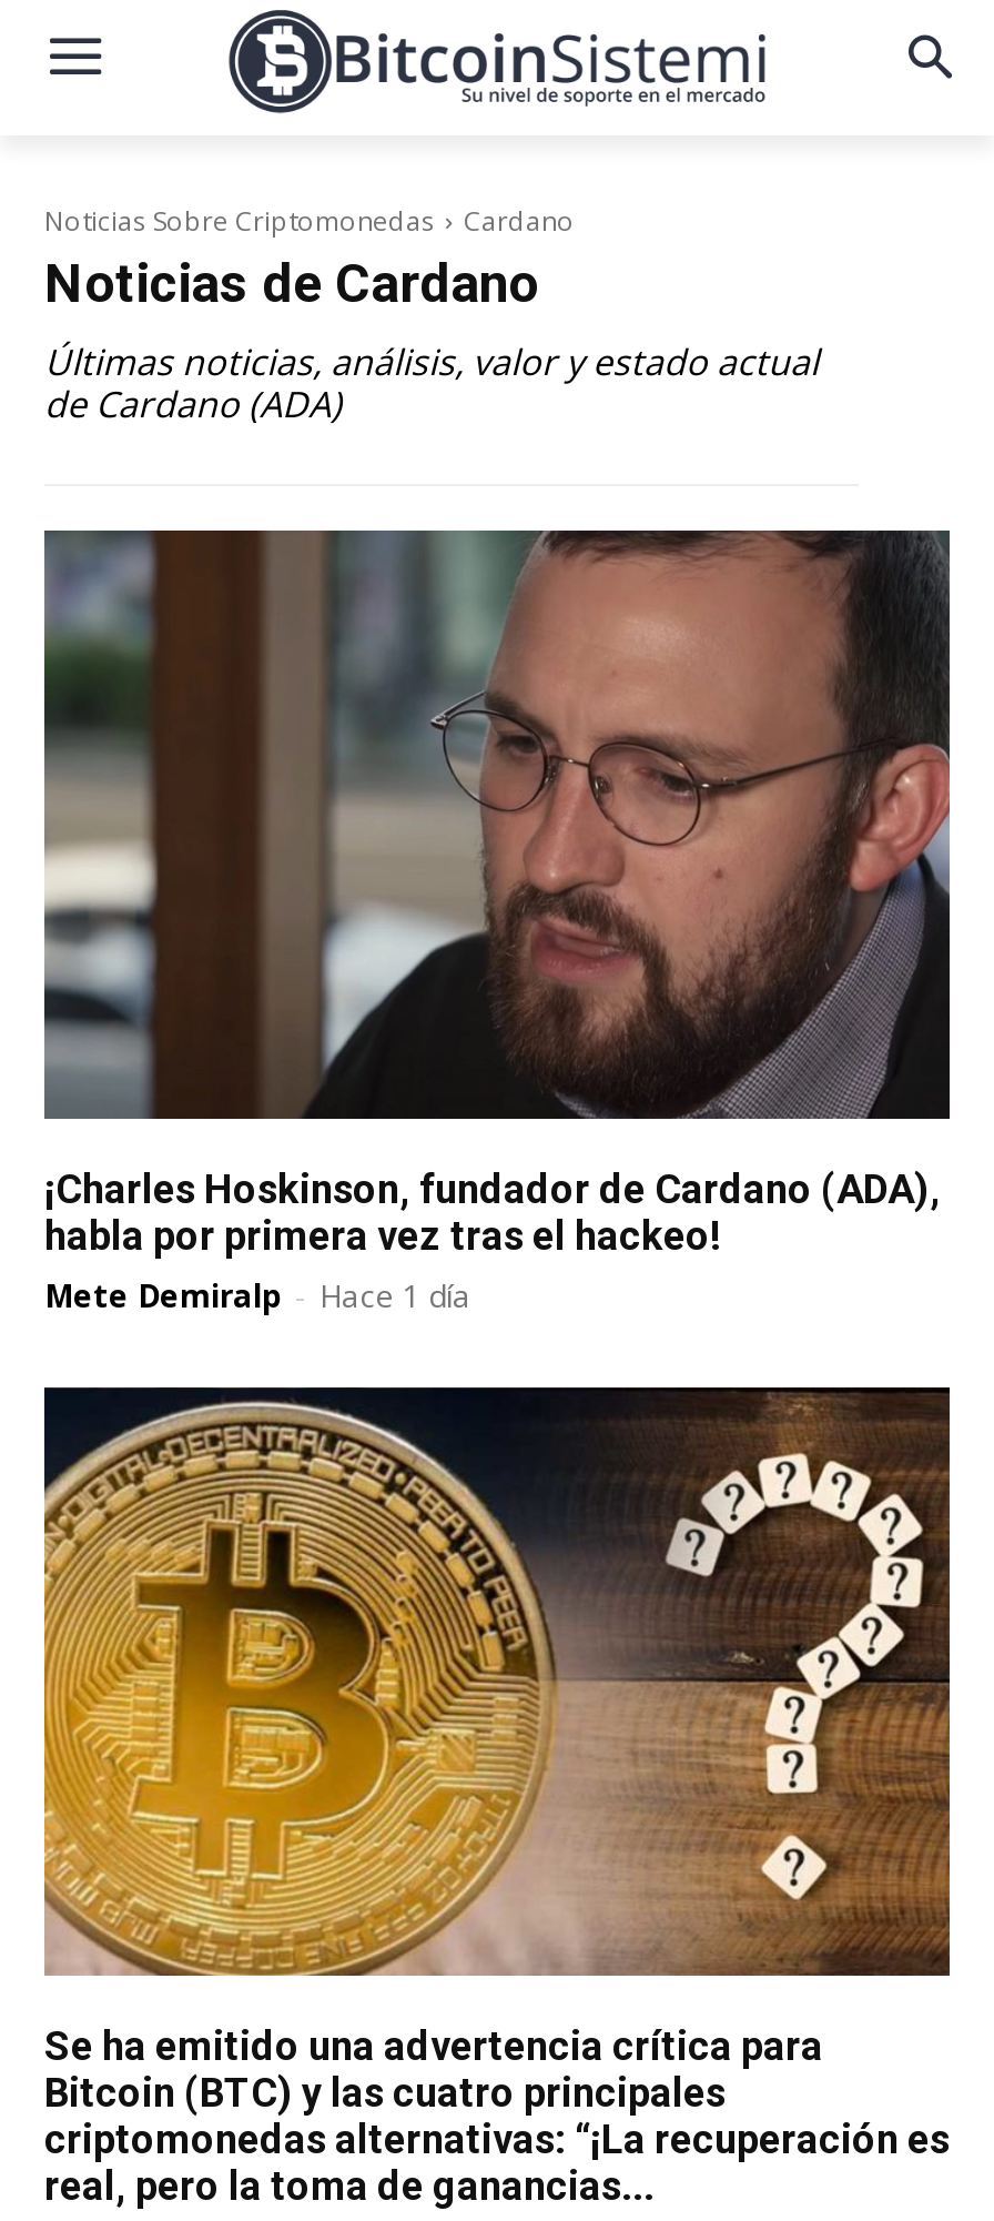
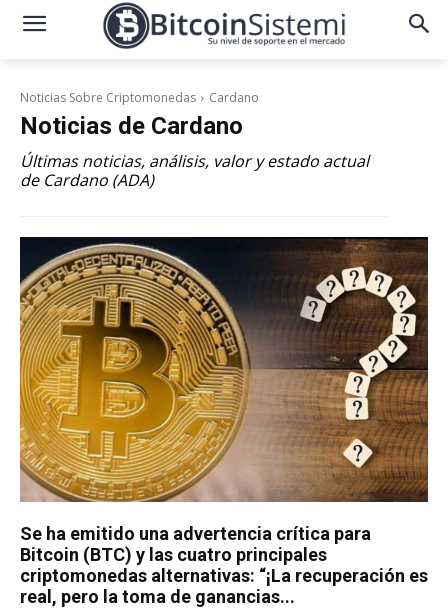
[42,528,952,1317] [image] | ¡Charles Hoskinson, fundador de Cardano (ADA), | habla por primera vez tras el hackeo! | Mete Demiralp - Hace 1 día -> none

